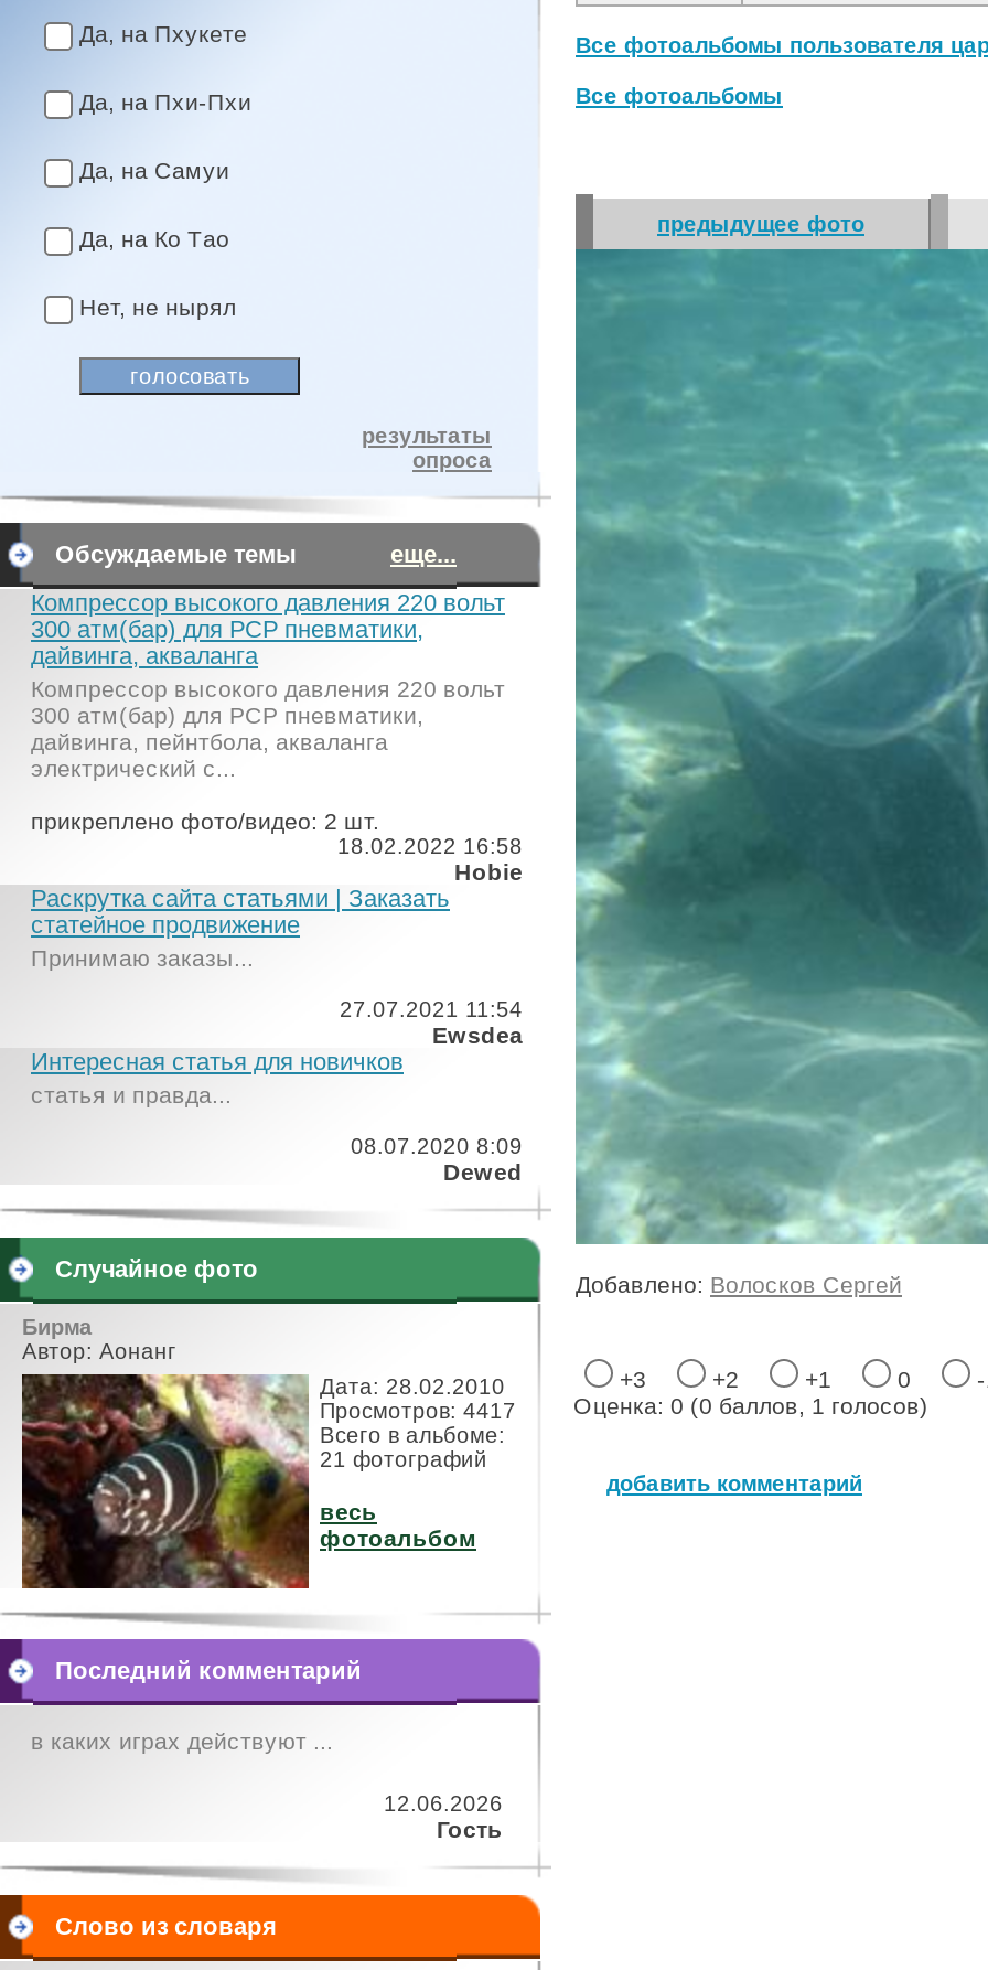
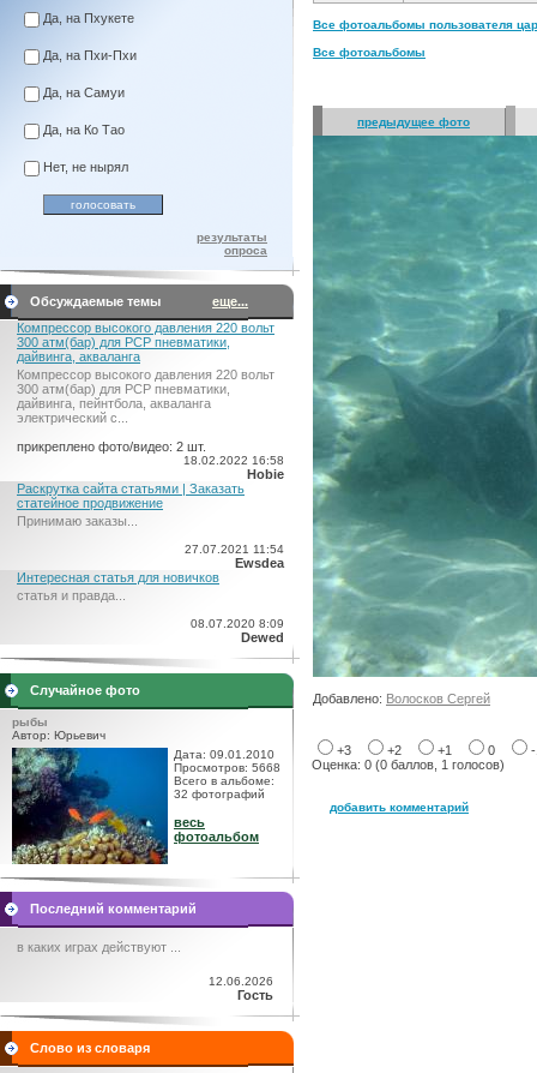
[22,1315,176,1363] Бирма | Автор: Аонанг -> [12,715,105,742] рыбы | Автор: Юрьевич
[20,1372,516,1591] [image] | Дата: 28.02.2010 | Просмотров: 4417 -> [11,747,280,865] [image] | Дата: 09.01.2010 | Просмотров: 5668
[320,1447,487,1471] 21 фотографий -> [174,787,265,801] 32 фотографий

